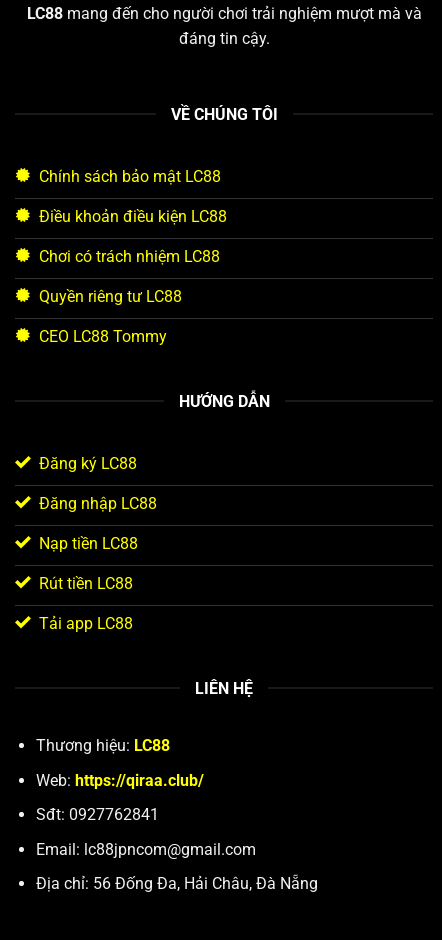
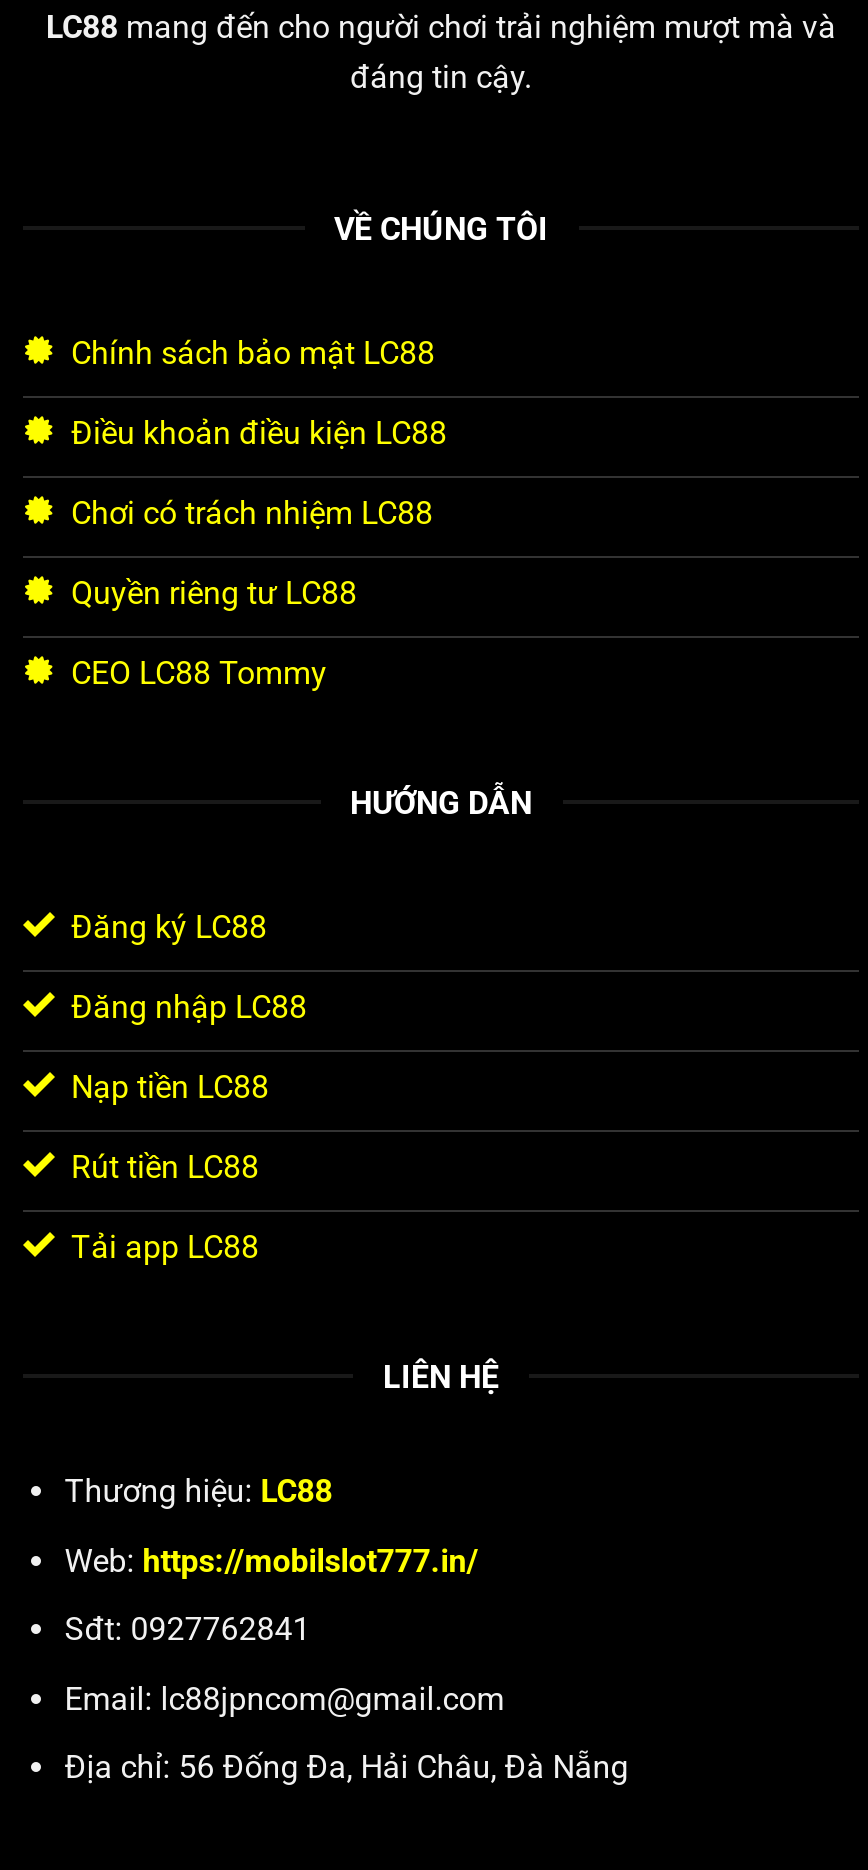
[36,770,204,789] Web: https://qiraa.club/ -> [65,1541,479,1579] Web: https://mobilslot777.in/

